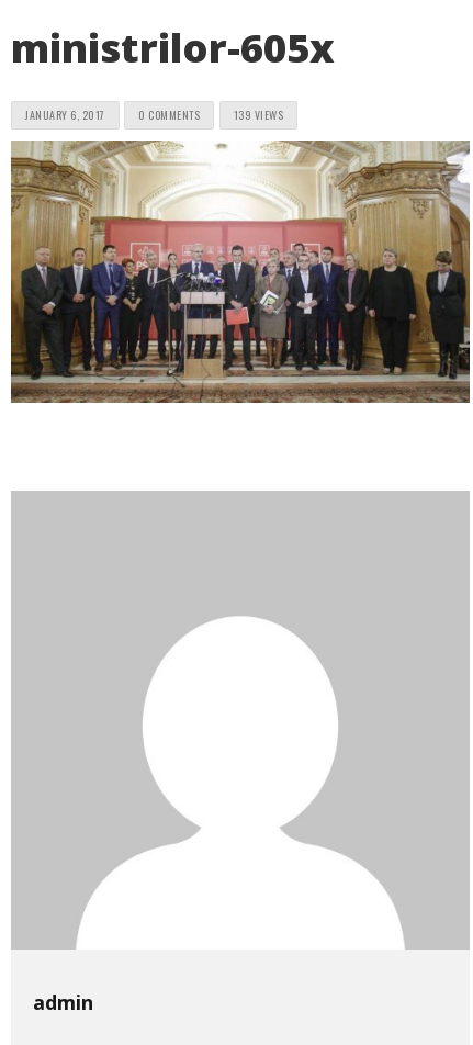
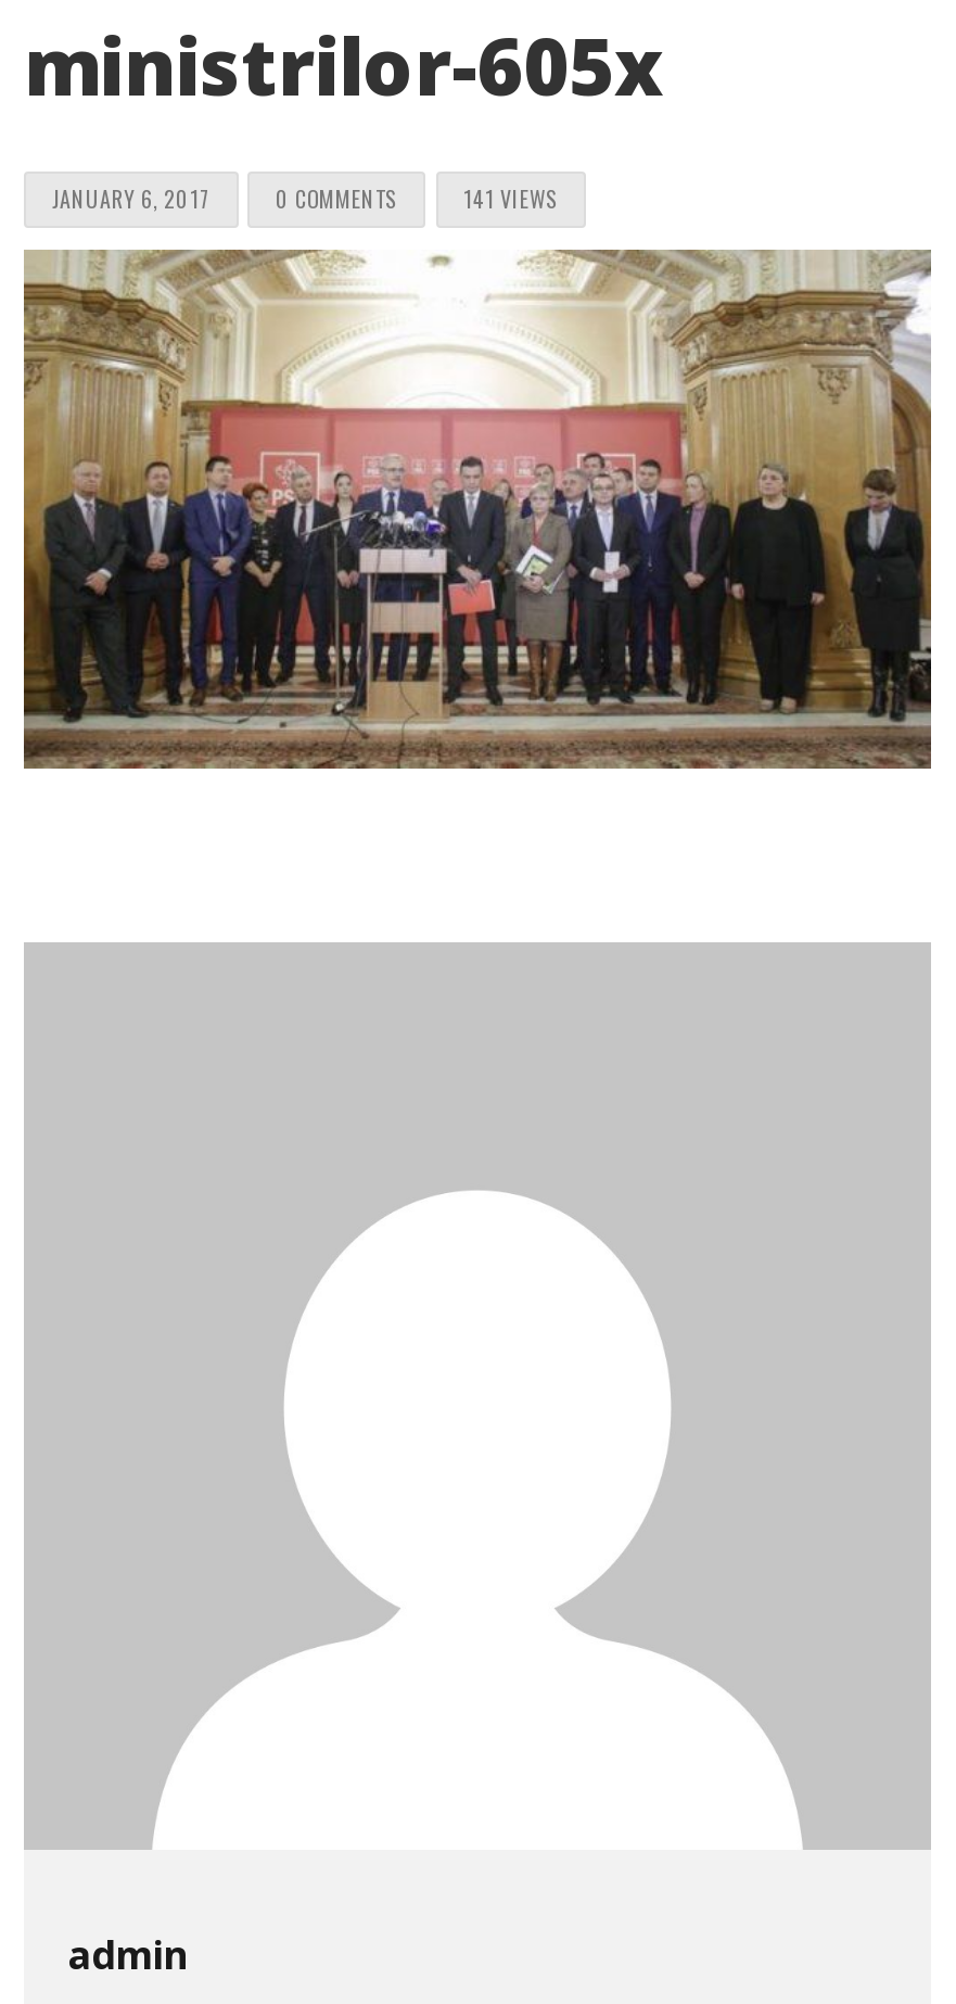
[233,106,283,123] 139 VIEWS -> [463,182,558,214] 141 VIEWS

